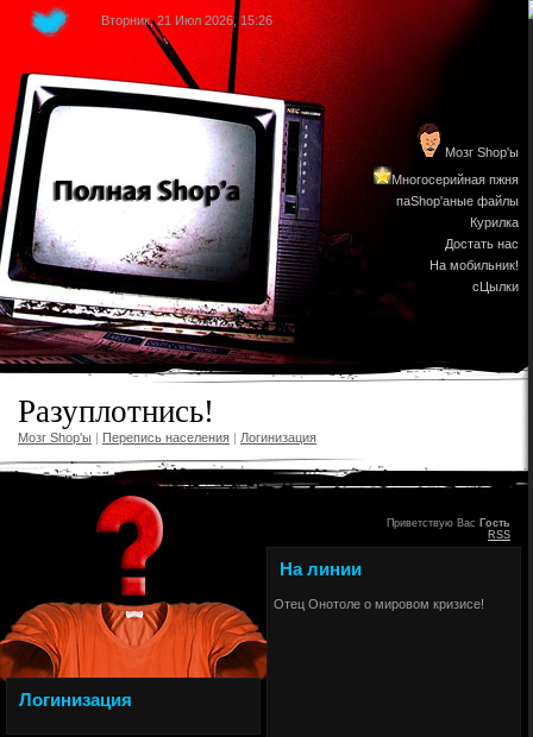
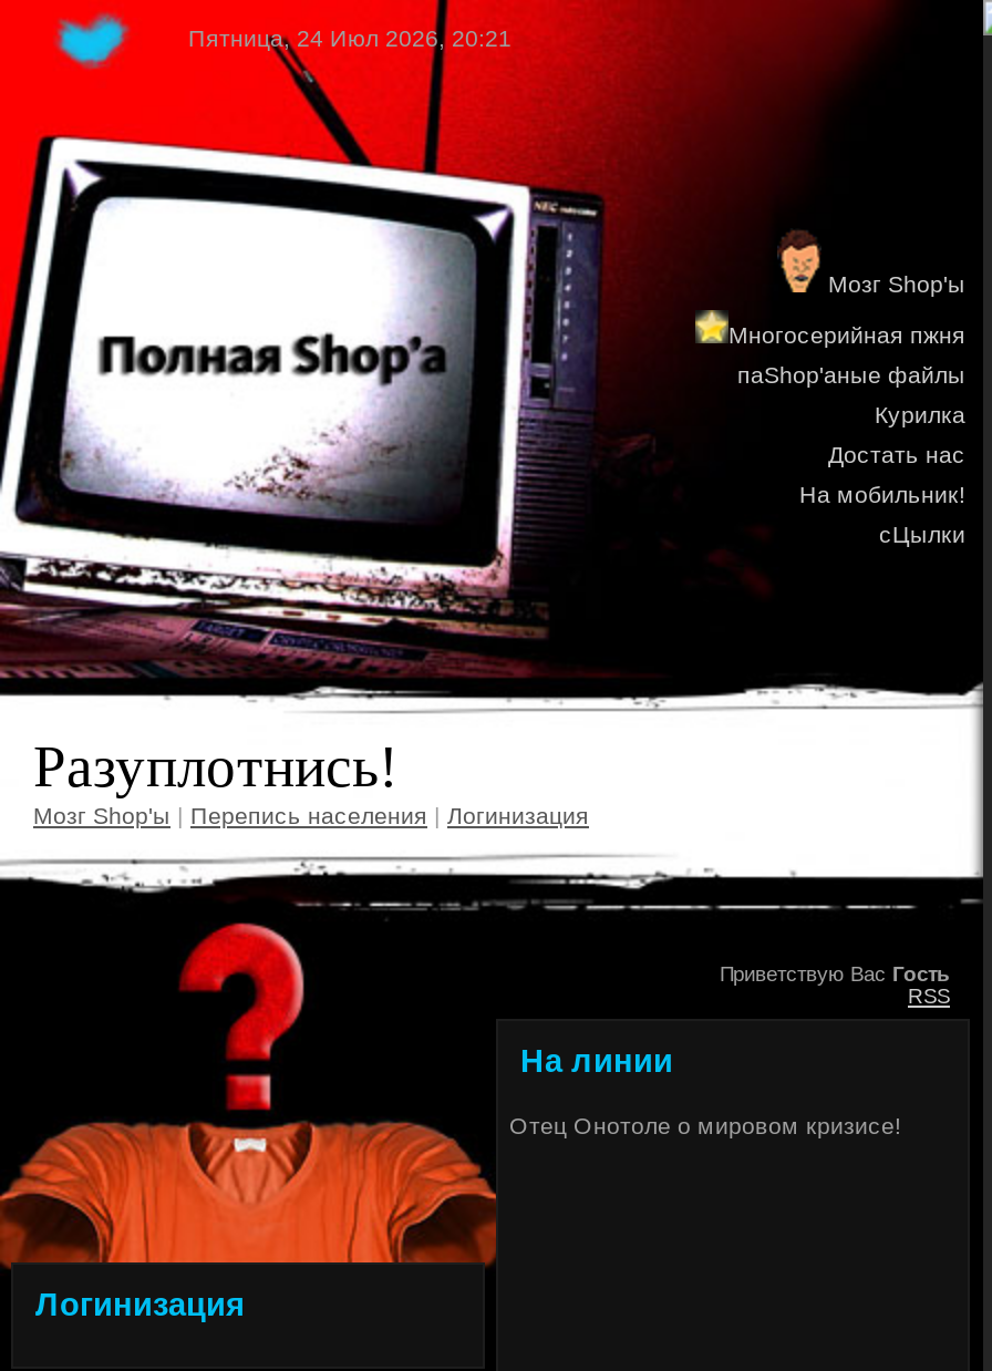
[101,13,272,27] Вторник, 21 Июл 2026, 15:26 -> [188,24,512,51] Пятница, 24 Июл 2026, 20:21

